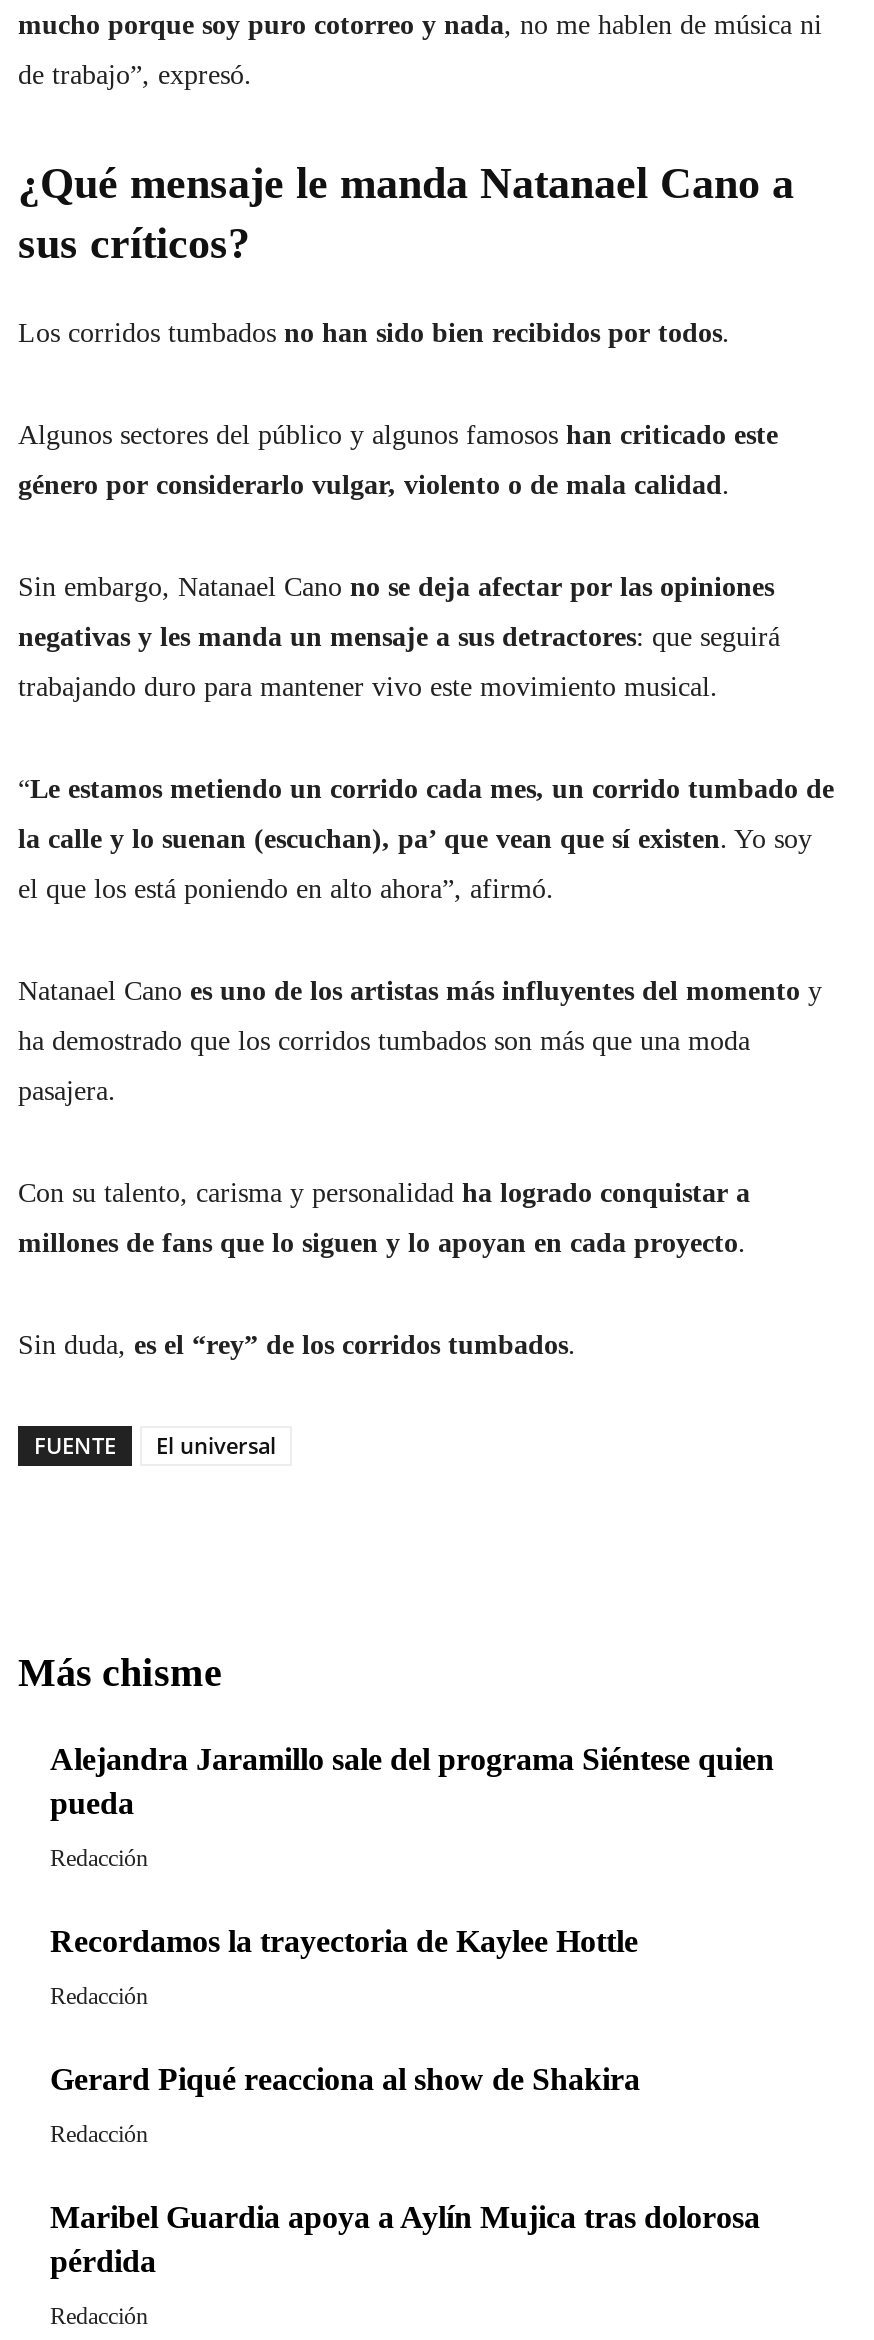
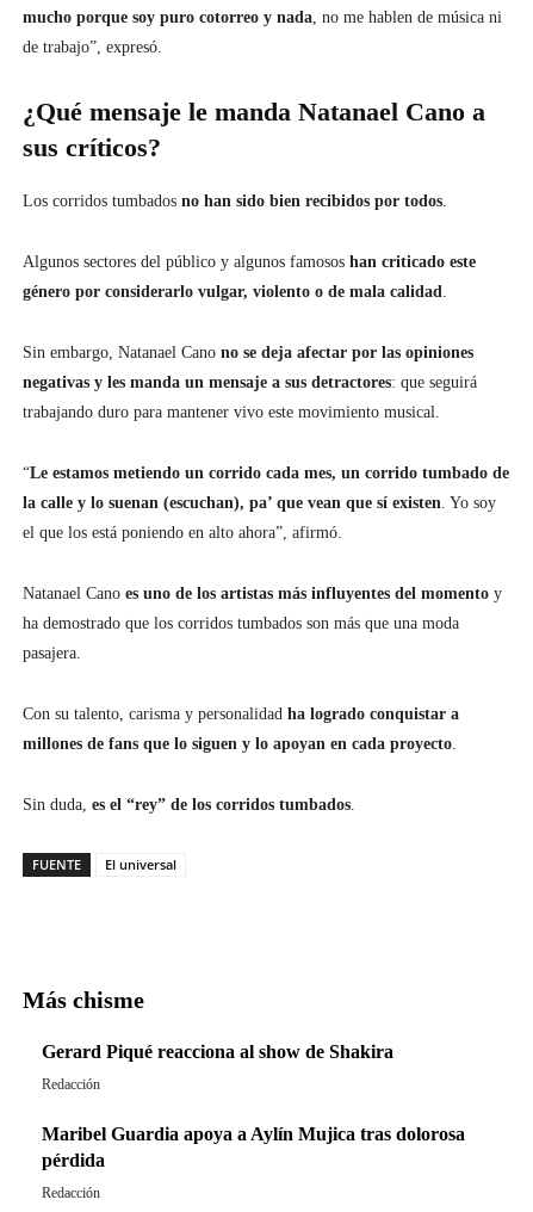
[50,1742,774,2010] Alejandra Jaramillo sale del programa Siéntese quien | pueda | Redacción | Recordamos la trayectoria de Kaylee Hottle | Redacción -> none

